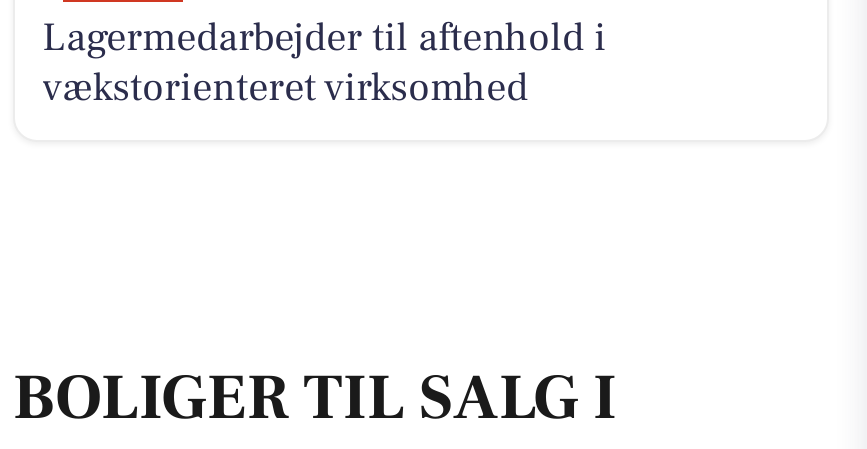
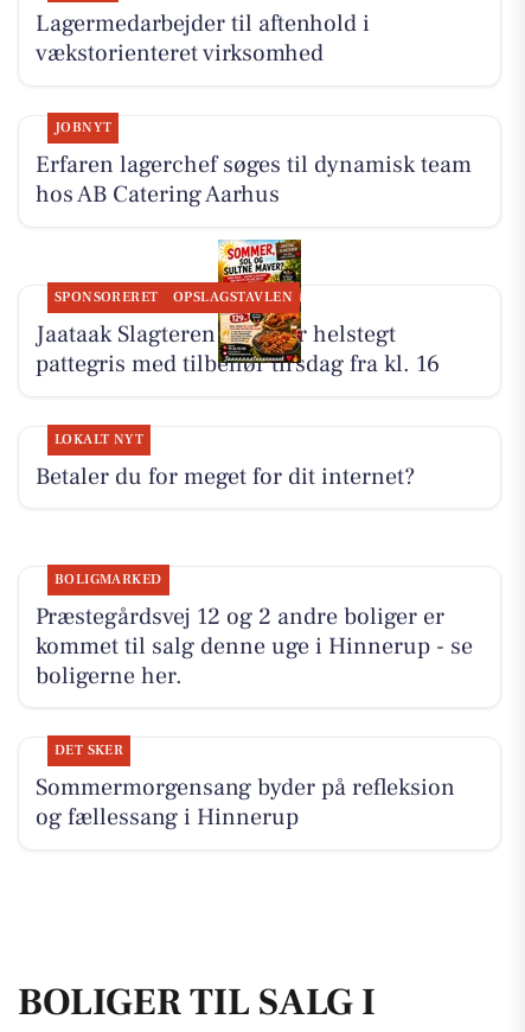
none -> [35,119,471,210] JOBNYT | Erfaren lagerchef søges til dynamisk team | hos AB Catering Aarhus
none -> [35,238,439,492] [image] | SPONSORERET | OPSLAGSTAVLEN | Jaataak Slagteren serverer helstegt | pattegris med tilbehør tirsdag fra kl. 16 | LOKALT NYT | Betaler du for meget for dit internet?
none -> [35,570,472,833] BOLIGMARKED | Præstegårdsvej 12 og 2 andre boliger er | kommet til salg denne uge i Hinnerup - se | boligerne her. | DET SKER | Sommermorgensang byder på refleksion | og fællessang i Hinnerup

